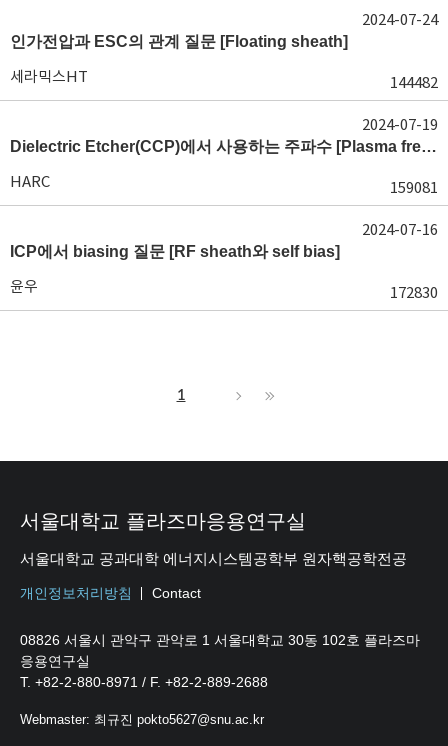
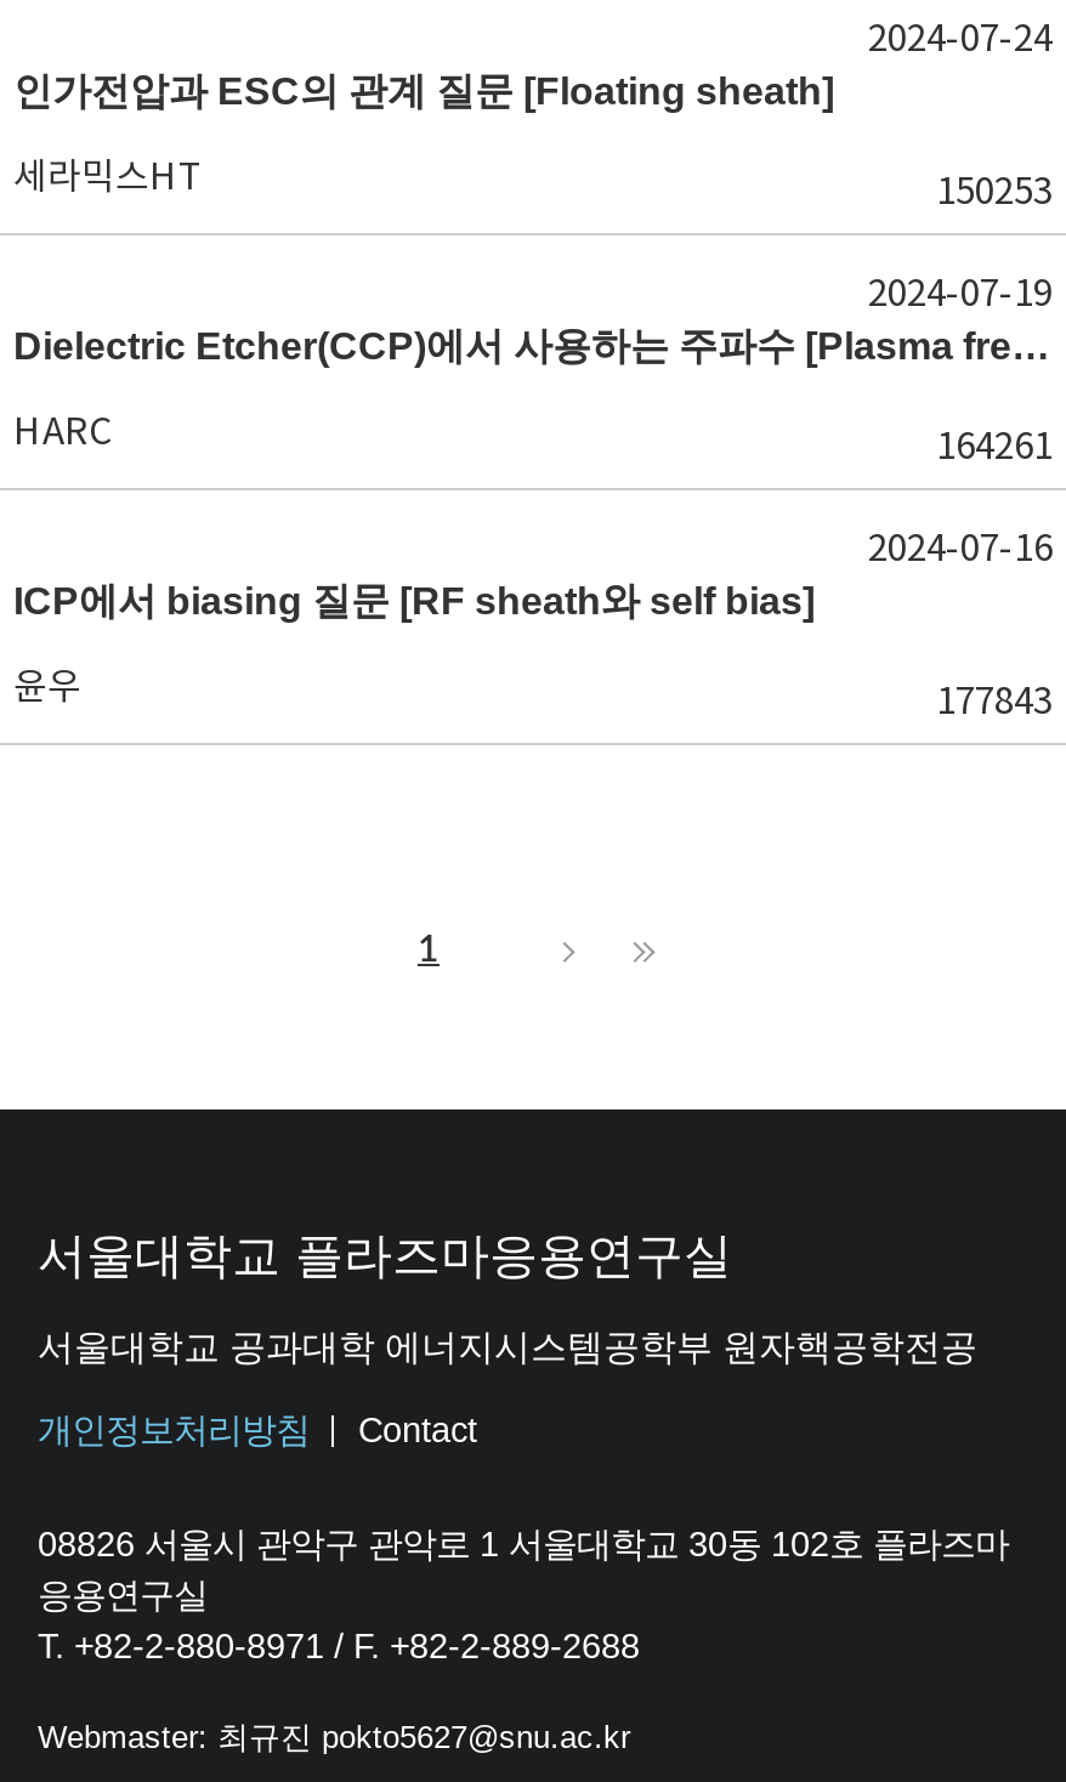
[390,73,438,92] 144482 -> [936,167,1053,213] 150253
[390,178,438,197] 159081 -> [936,422,1053,468] 164261
[390,283,438,302] 172830 -> [936,677,1053,723] 177843

